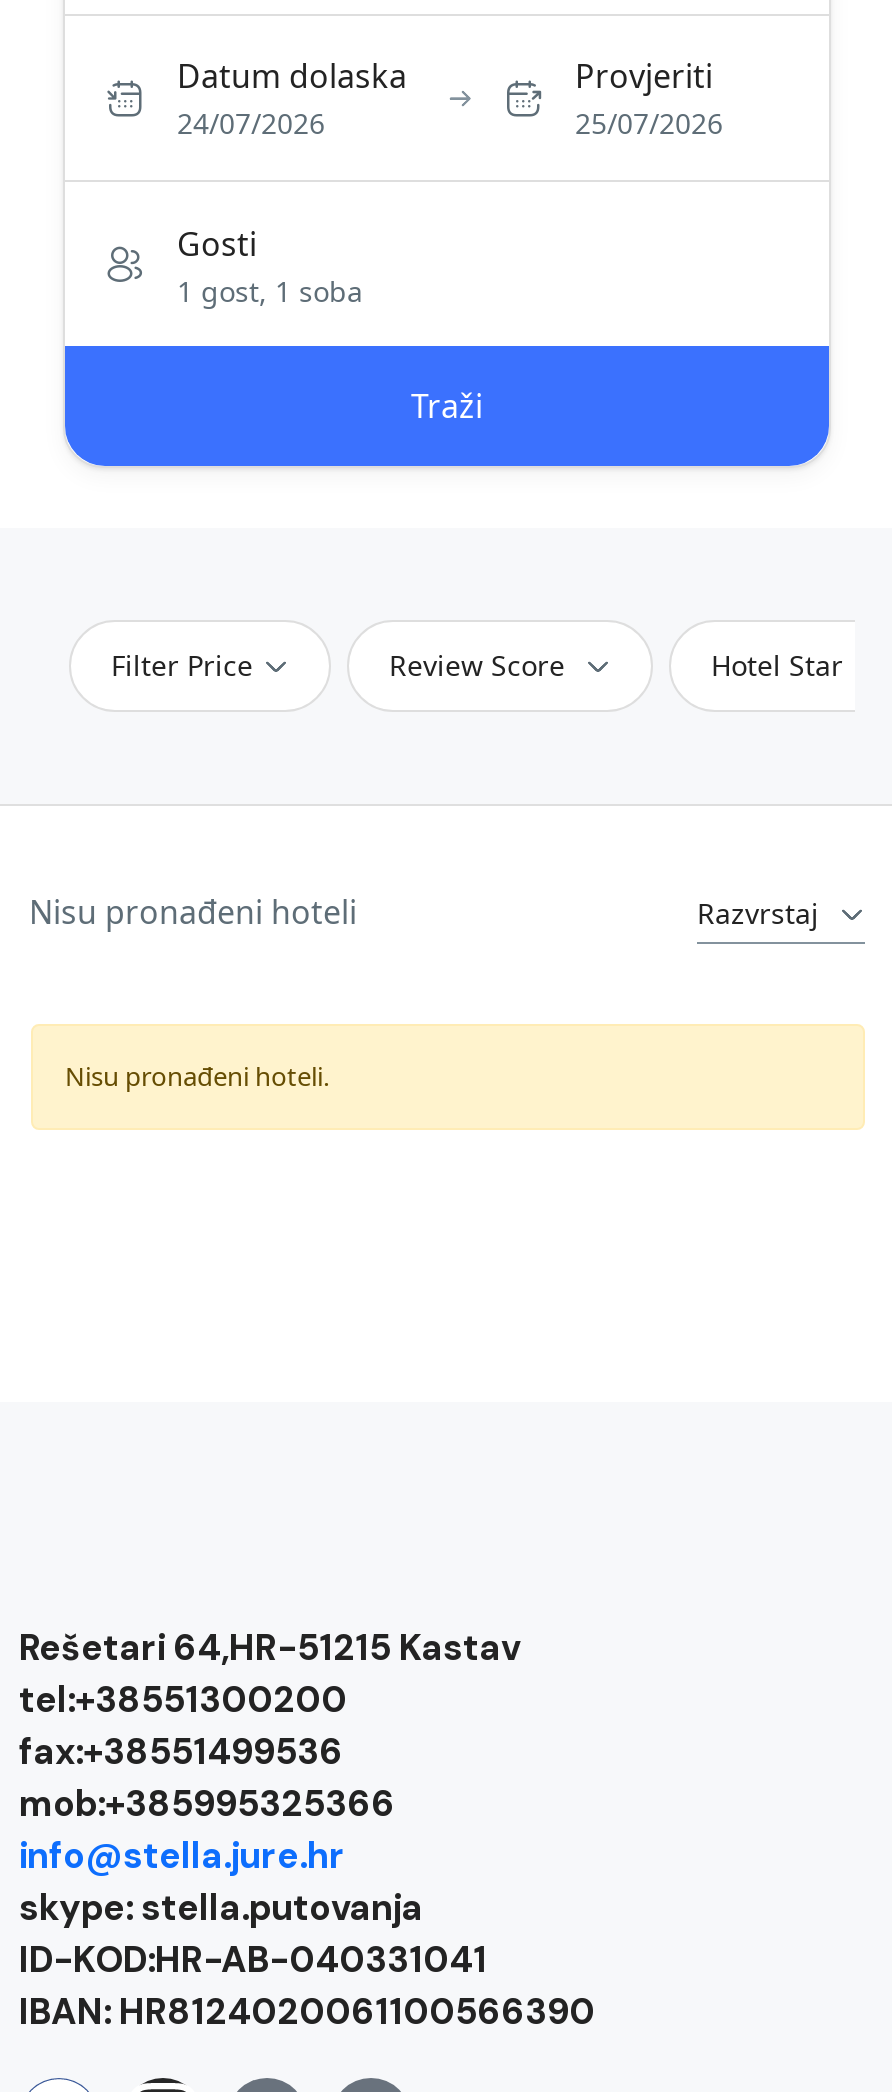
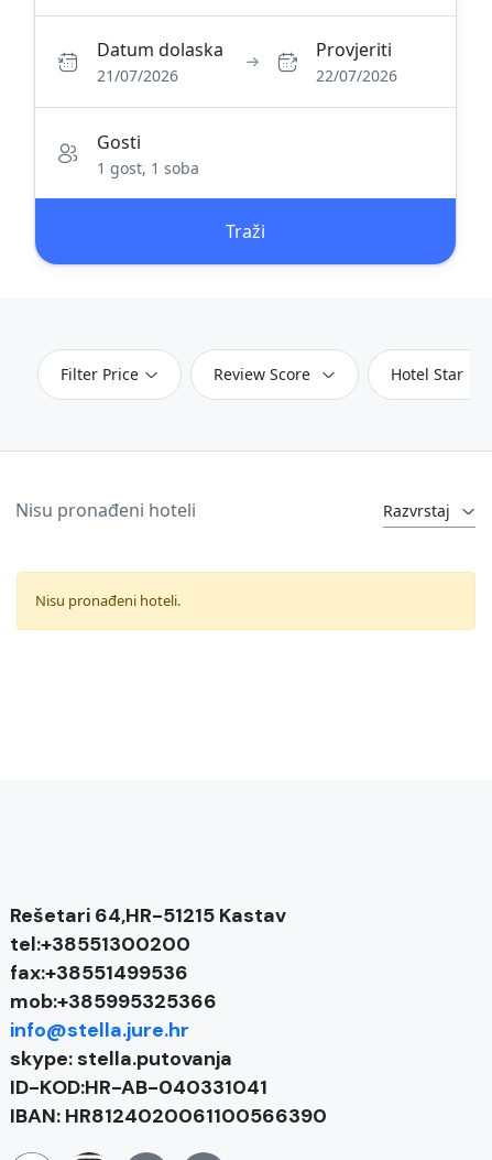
[177,104,325,142] 24/07/2026 -> [97,65,178,86] 21/07/2026
[575,104,723,142] 25/07/2026 -> [316,65,397,86] 22/07/2026

